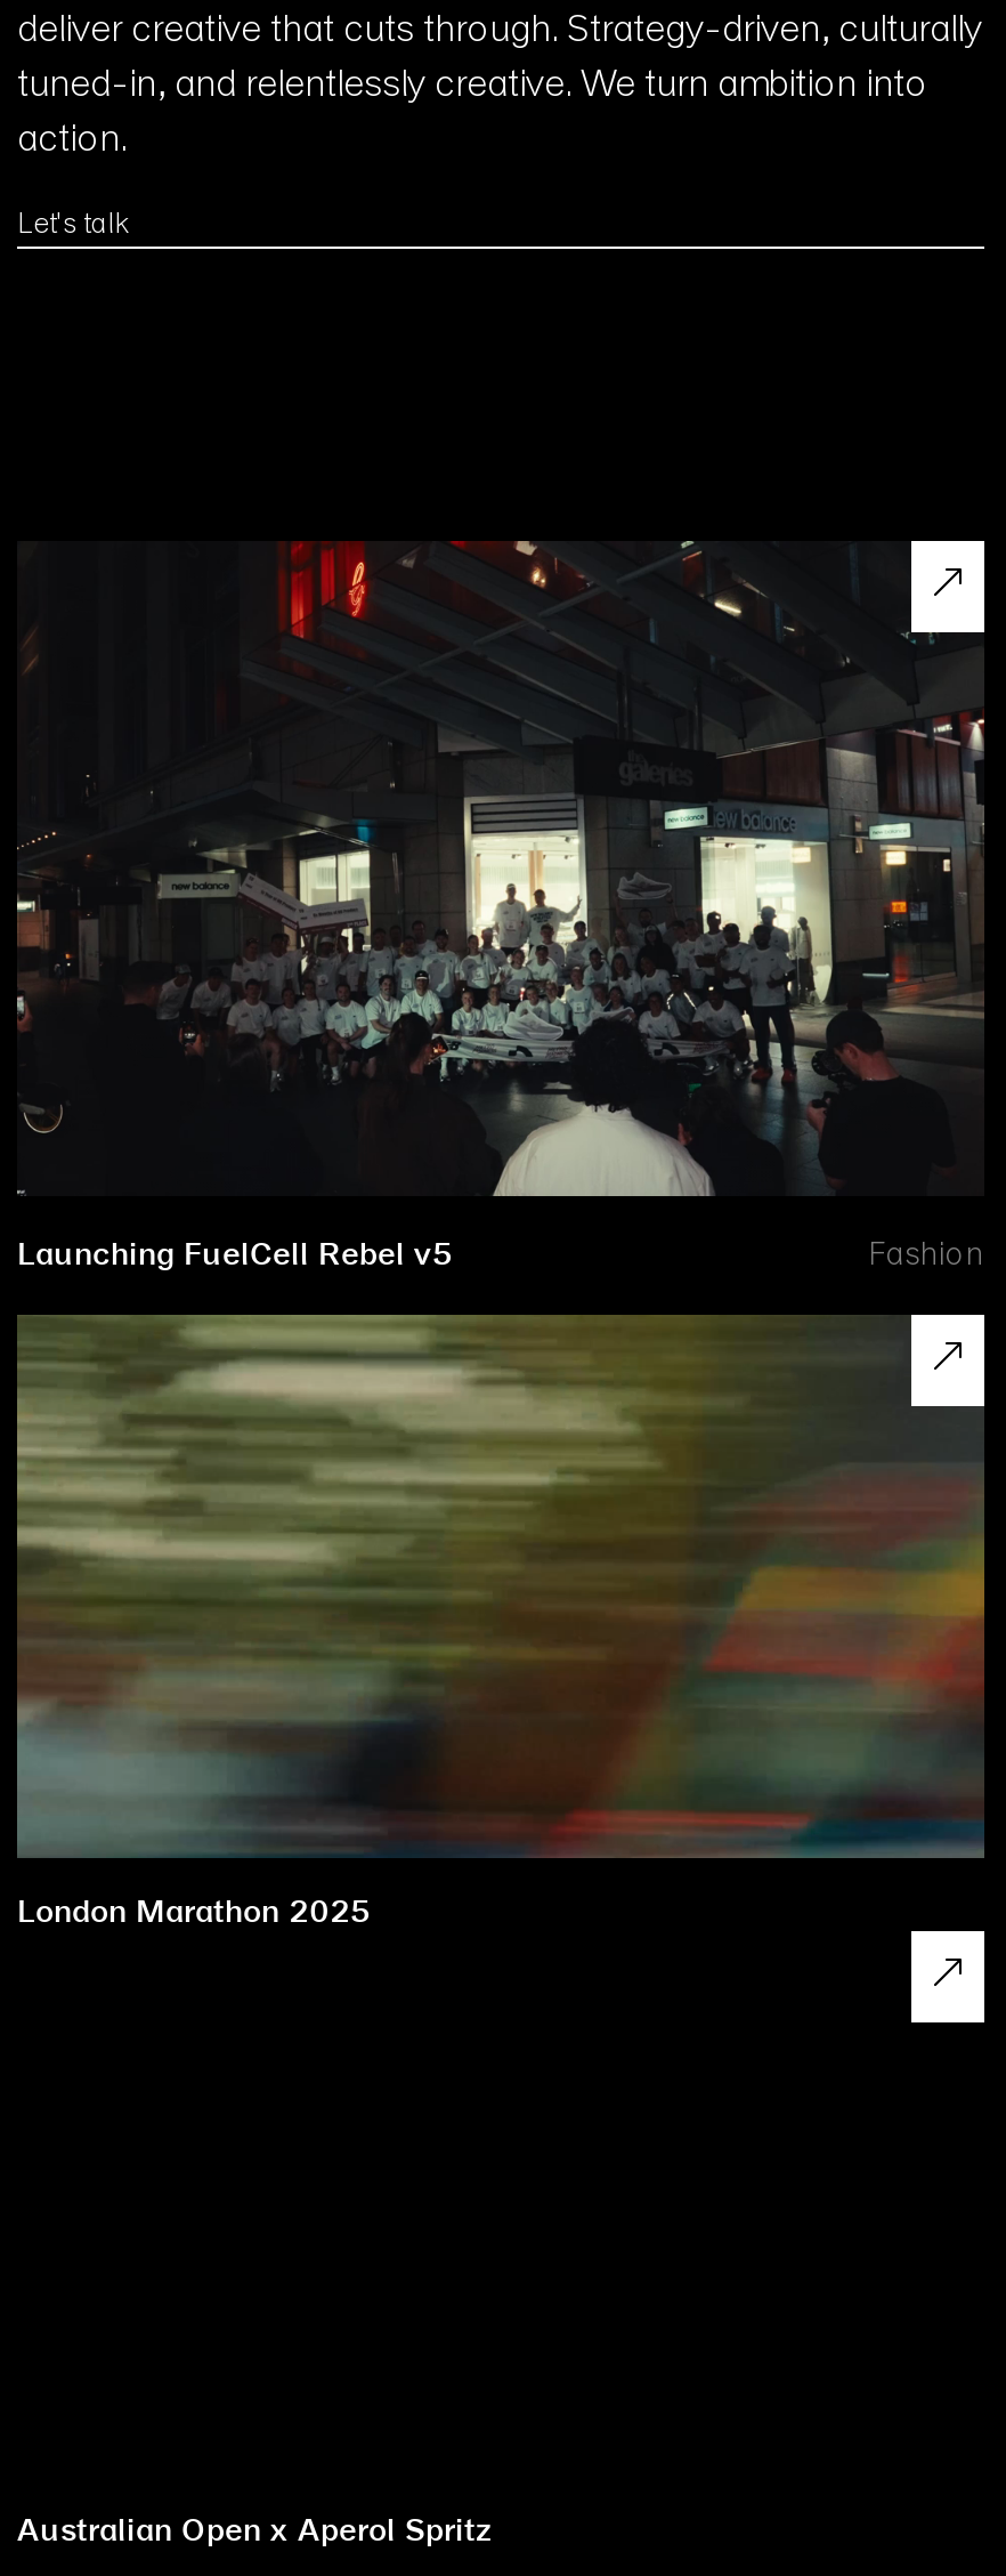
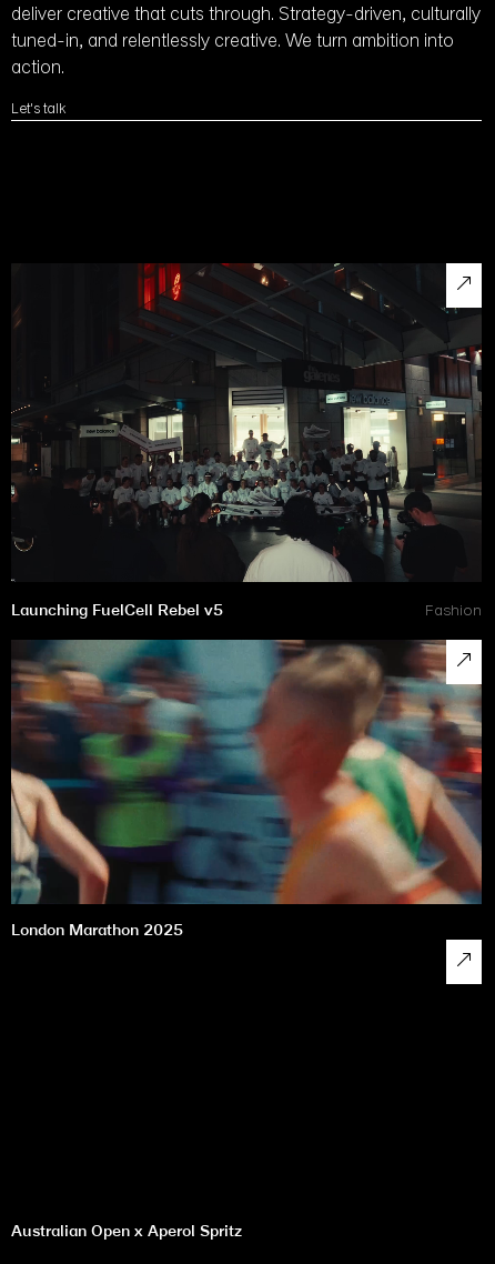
[17,1313,984,1858] [image] -> [11,640,482,905] [image]

